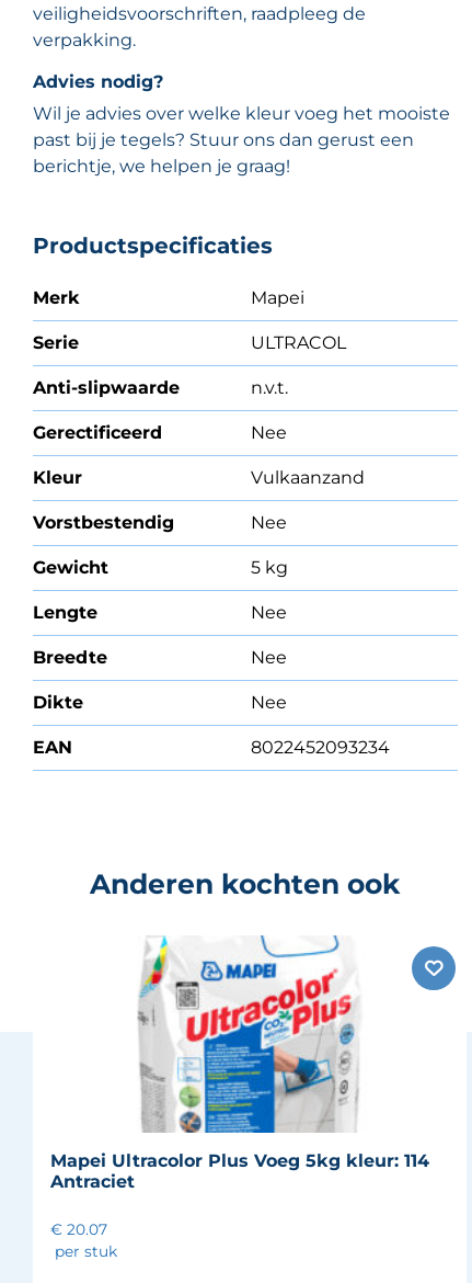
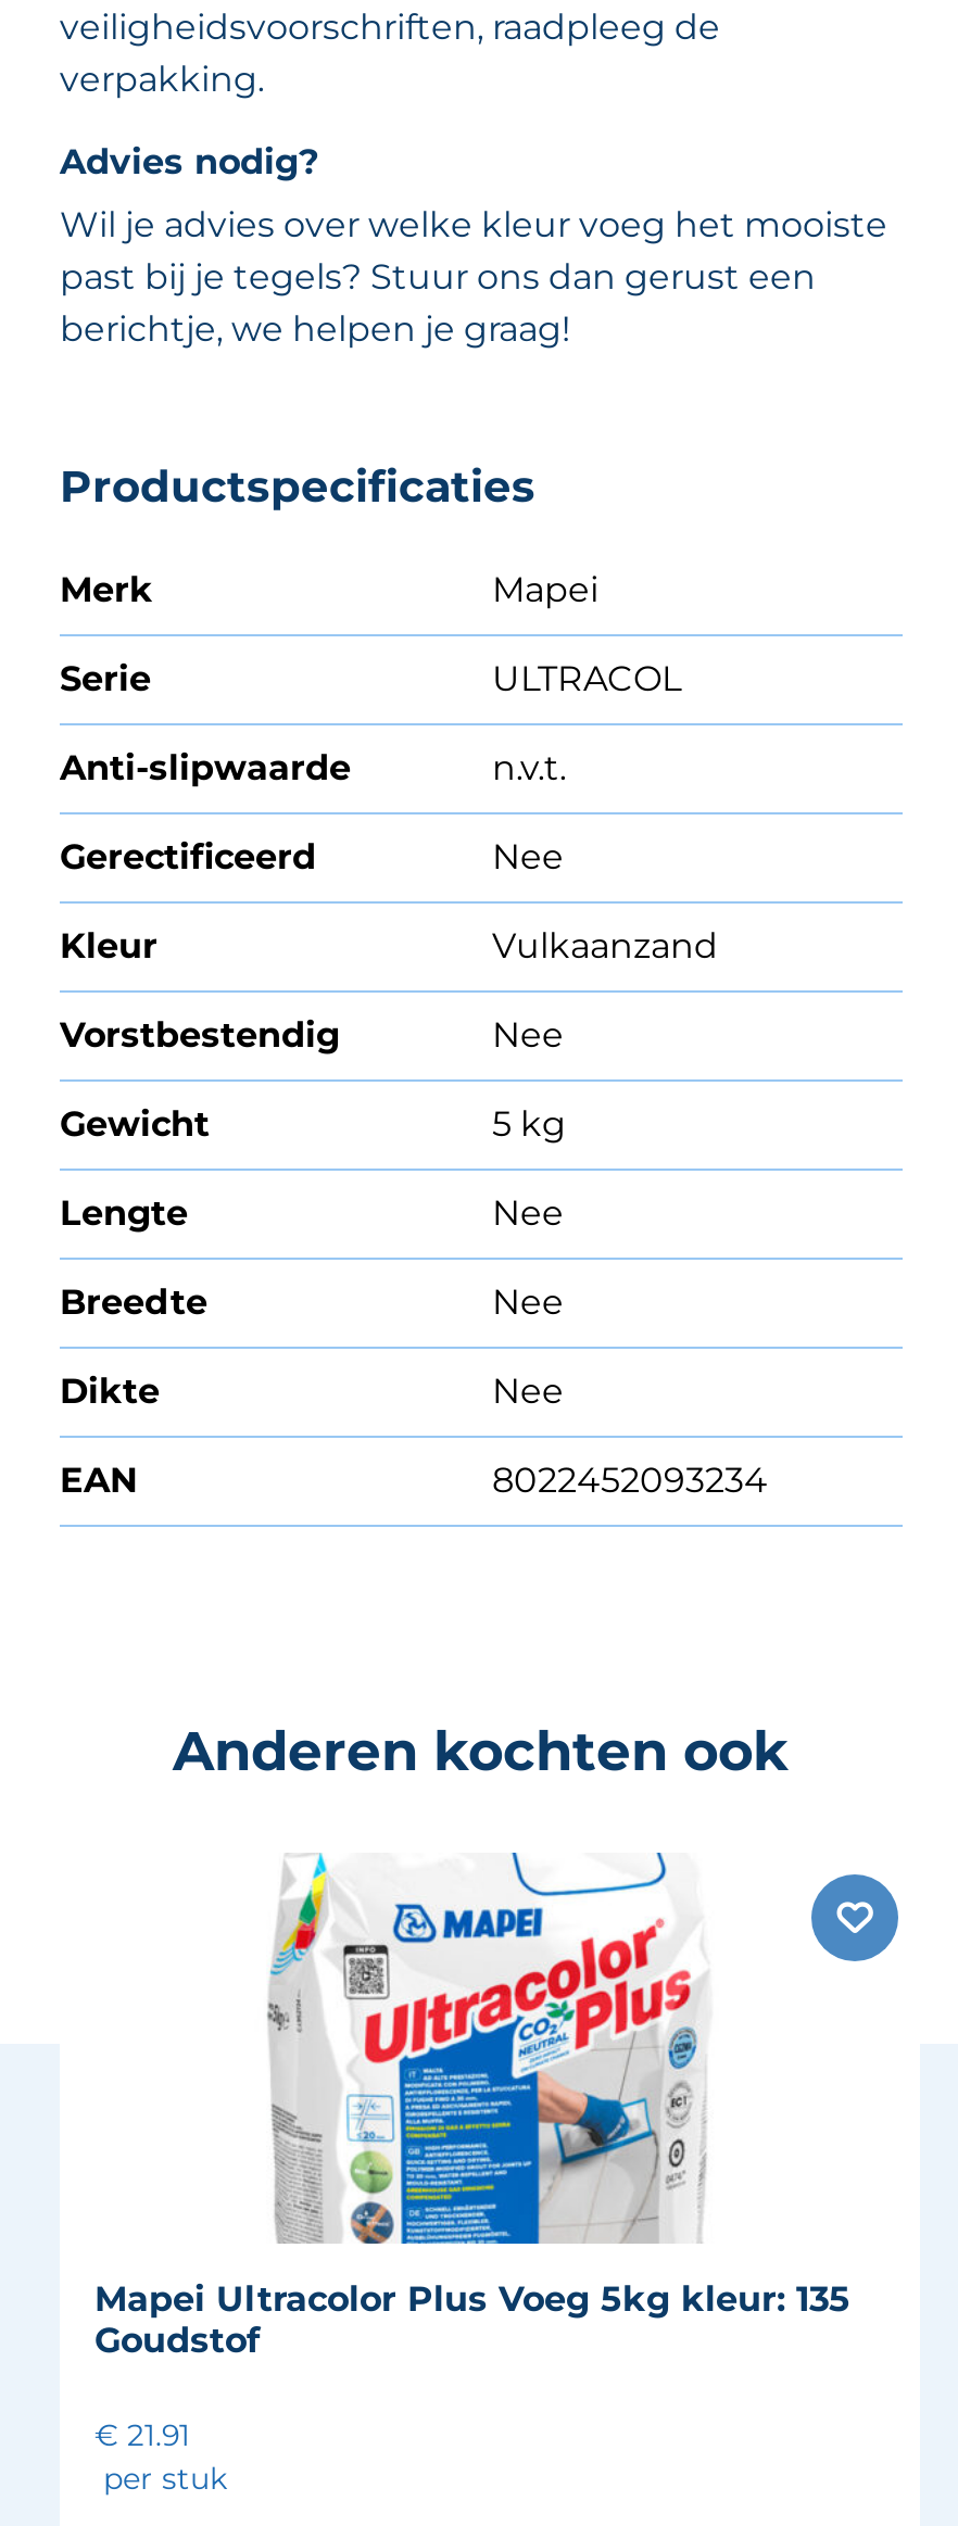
[50,1150,429,1192] Mapei Ultracolor Plus Voeg 5kg kleur: 114 | Antraciet -> [94,2278,850,2361] Mapei Ultracolor Plus Voeg 5kg kleur: 135 | Goudstof
[50,1220,107,1238] € 20.07 -> [94,2417,190,2452] € 21.91

